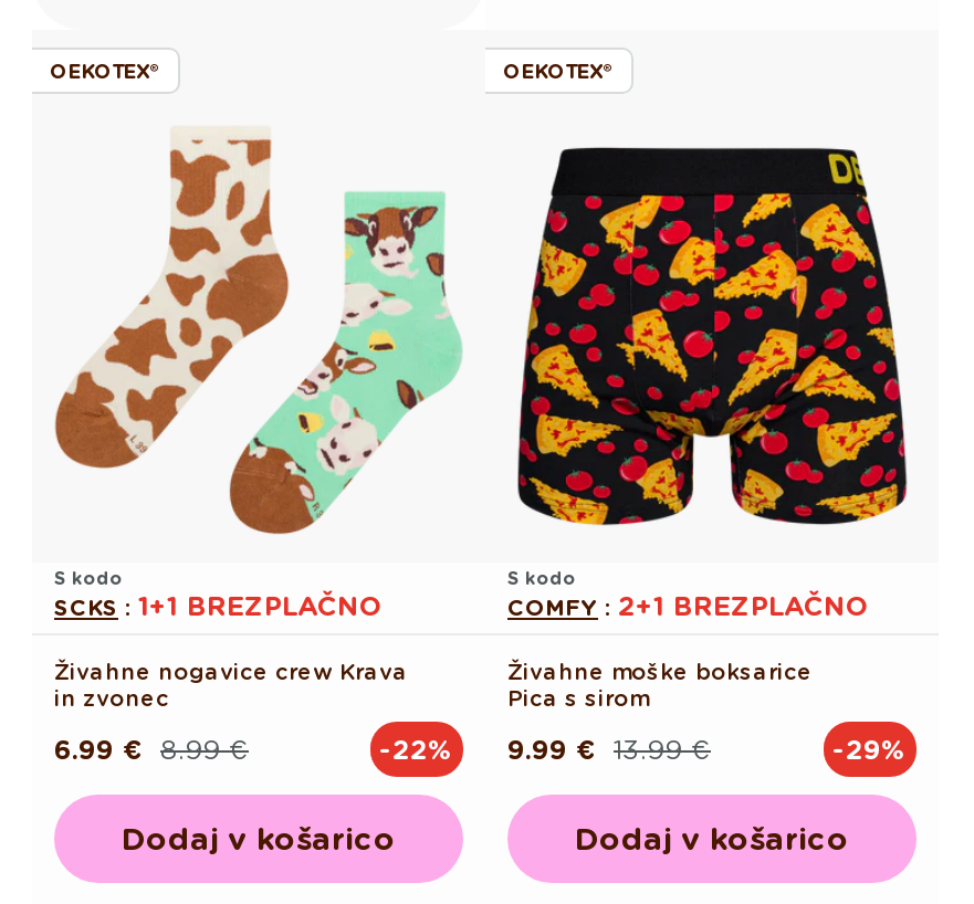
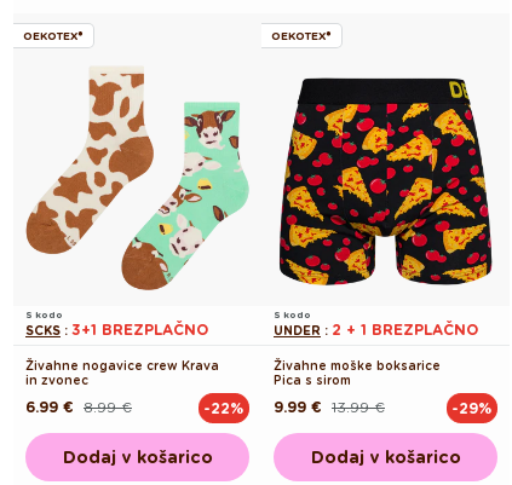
[54,589,381,622] SCKS: 1+1 BREZPLAČNO -> [25,320,208,338] SCKS: 3+1 BREZPLAČNO
[507,589,868,622] COMFY: 2+1 BREZPLAČNO -> [274,320,478,338] UNDER: 2 + 1 BREZPLAČNO

